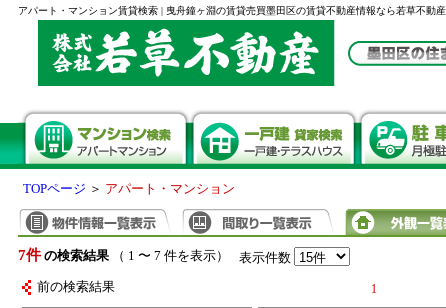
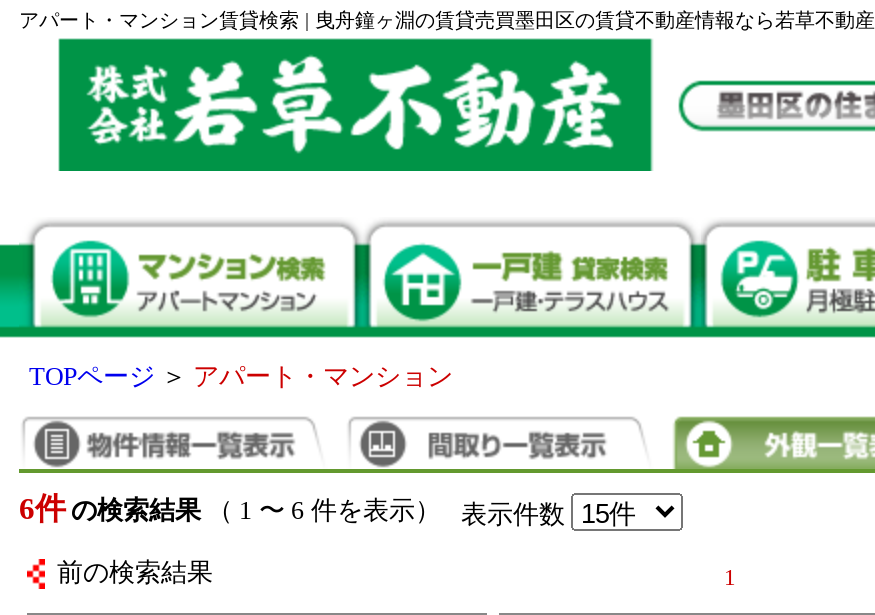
[18,246,229,263] 7件 の検索結果（ 1 〜 7 件を表示） -> [19,491,441,525] 6件 の検索結果（ 1 〜 6 件を表示）

